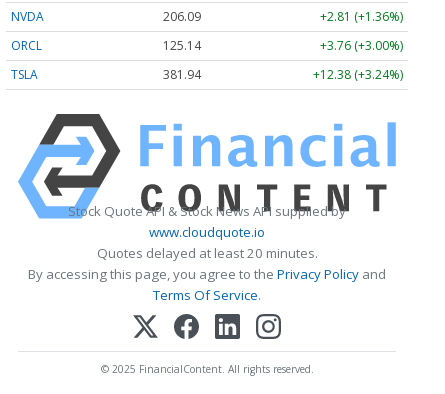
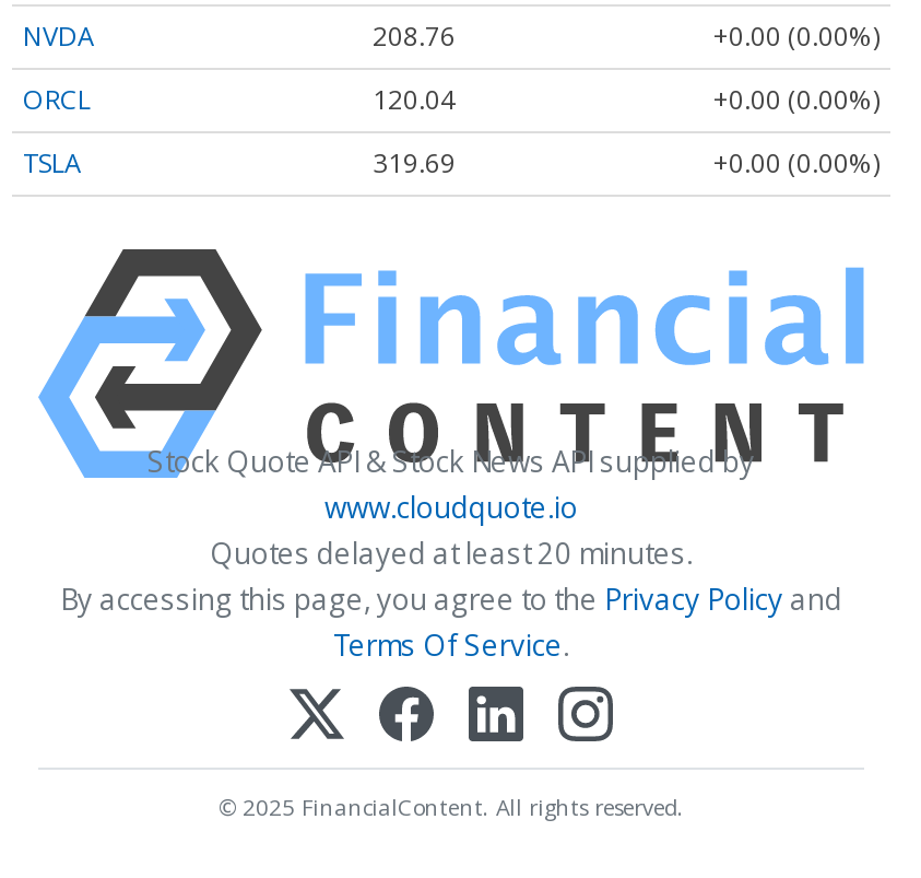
[163,8,201,25] 206.09 -> [373,18,456,55] 208.76
[320,8,403,25] +2.81 (+1.36%) -> [713,18,879,55] +0.00 (0.00%)
[163,37,201,54] 125.14 -> [373,81,456,118] 120.04
[320,37,403,54] +3.76 (+3.00%) -> [713,81,879,118] +0.00 (0.00%)
[163,66,201,83] 381.94 -> [373,145,456,182] 319.69
[313,66,403,83] +12.38 (+3.24%) -> [713,145,879,182] +0.00 (0.00%)

